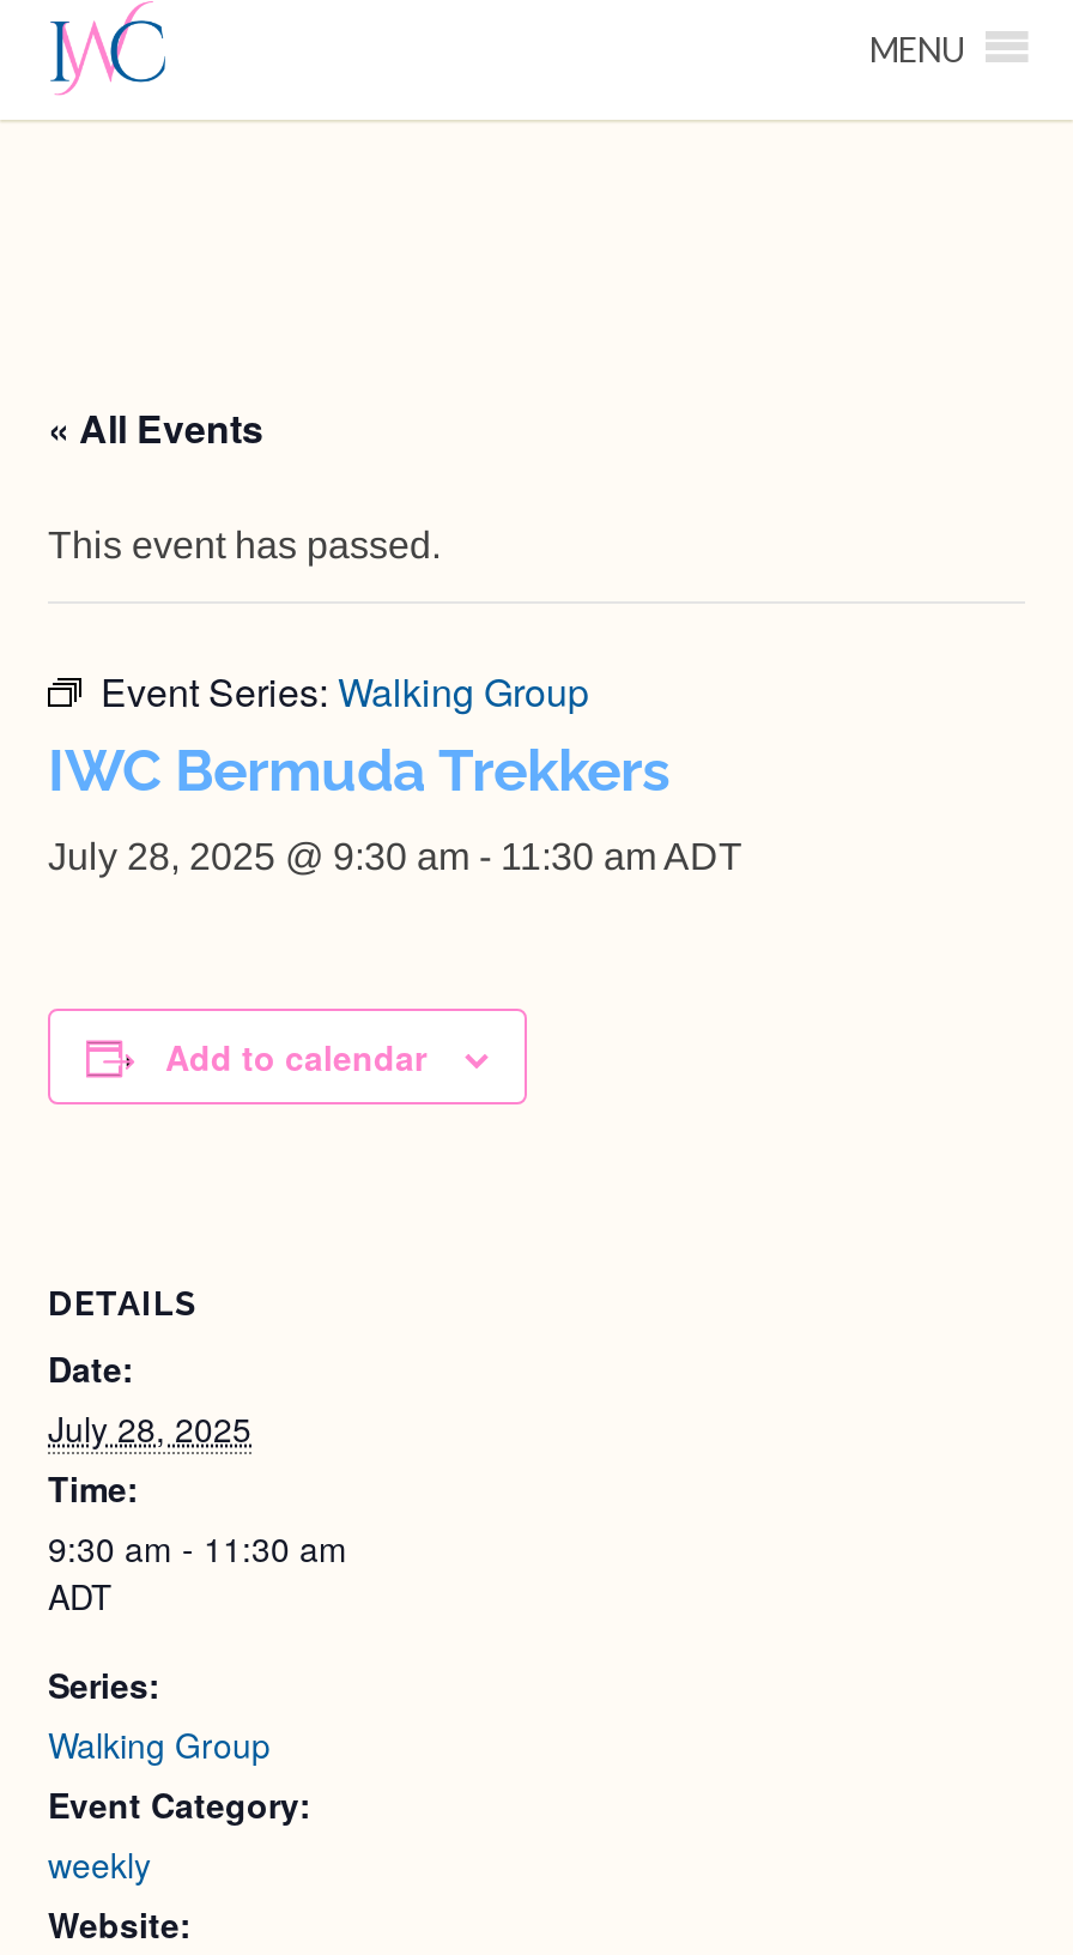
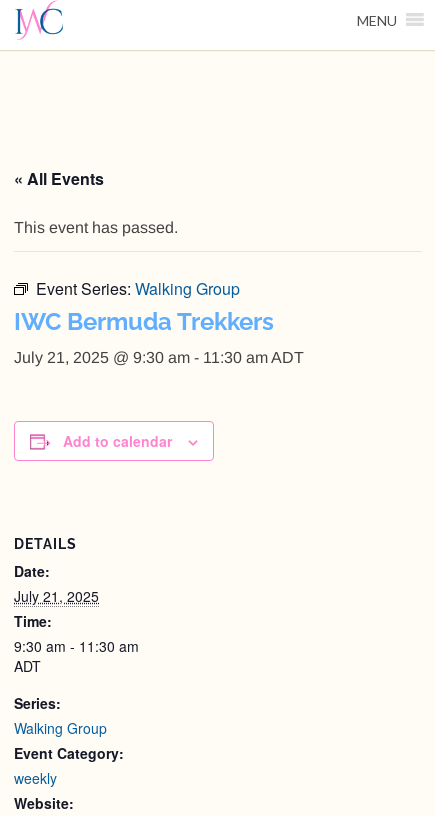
[48,836,742,877] July 28, 2025 @ 9:30 am - 11:30 am ADT -> [14,349,304,366] July 21, 2025 @ 9:30 am - 11:30 am ADT
[48,1404,251,1452] July 28, 2025 -> [14,586,99,606] July 21, 2025

